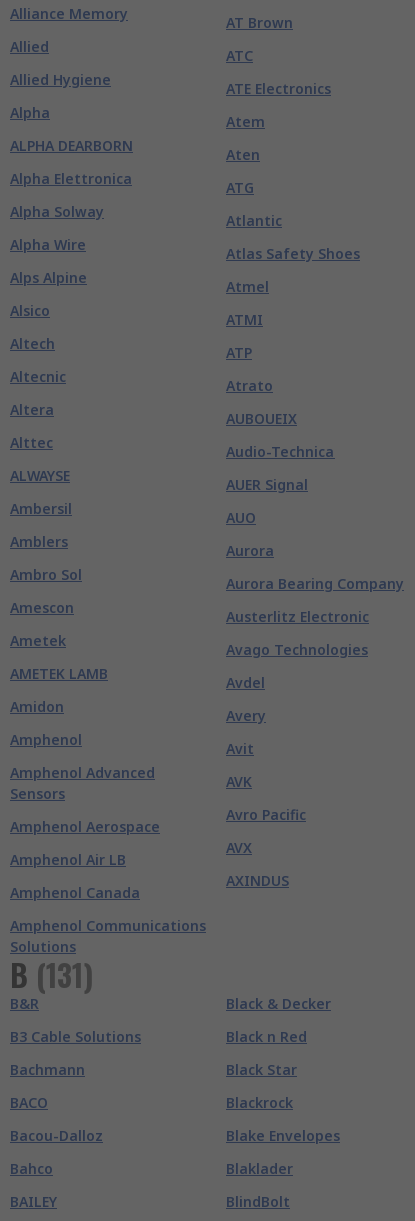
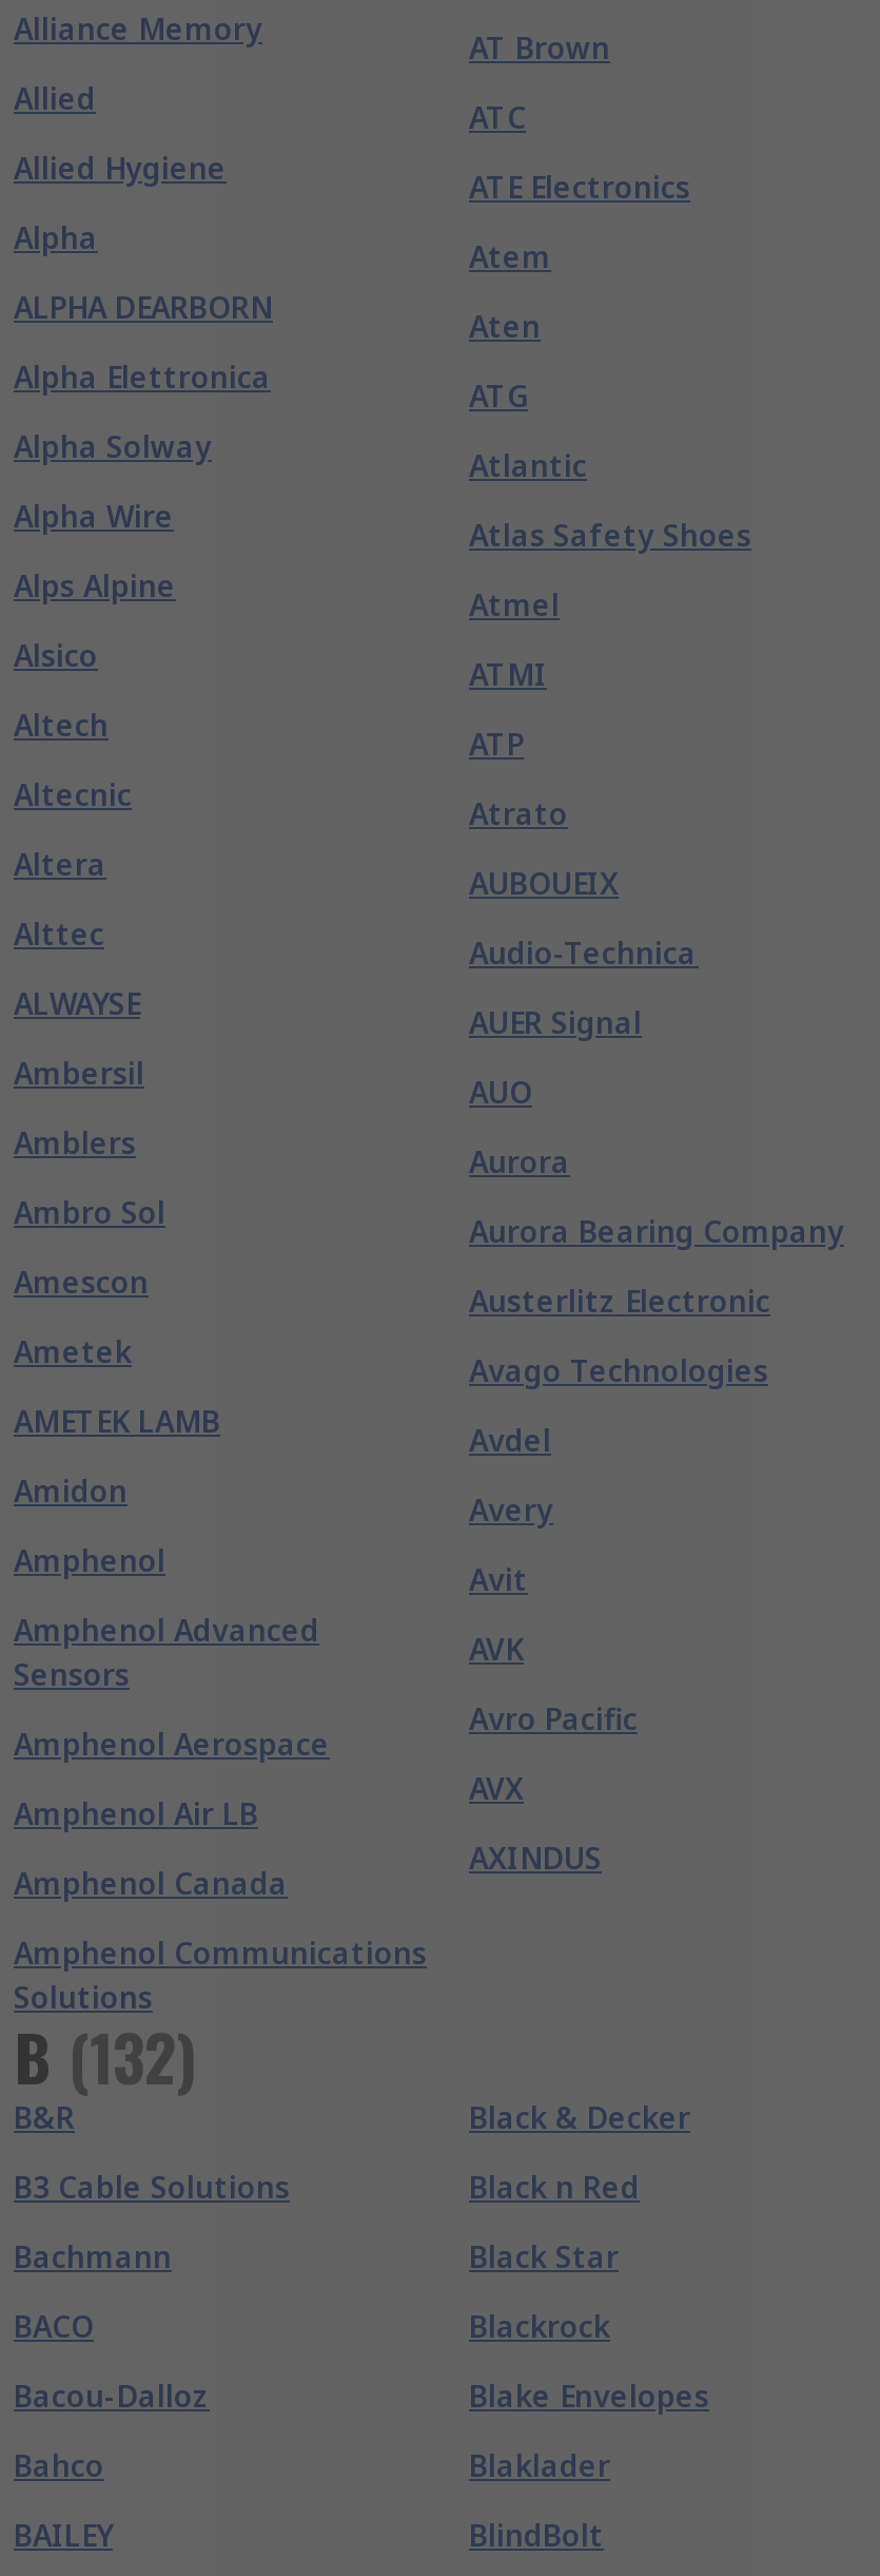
[10,952,94,997] B (131) -> [14,2008,199,2103] B (132)

